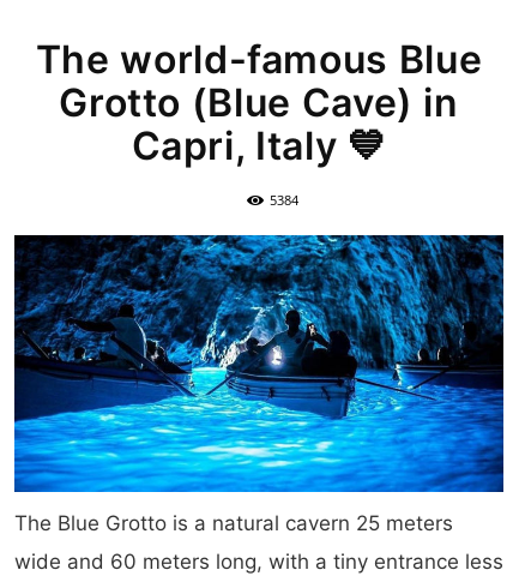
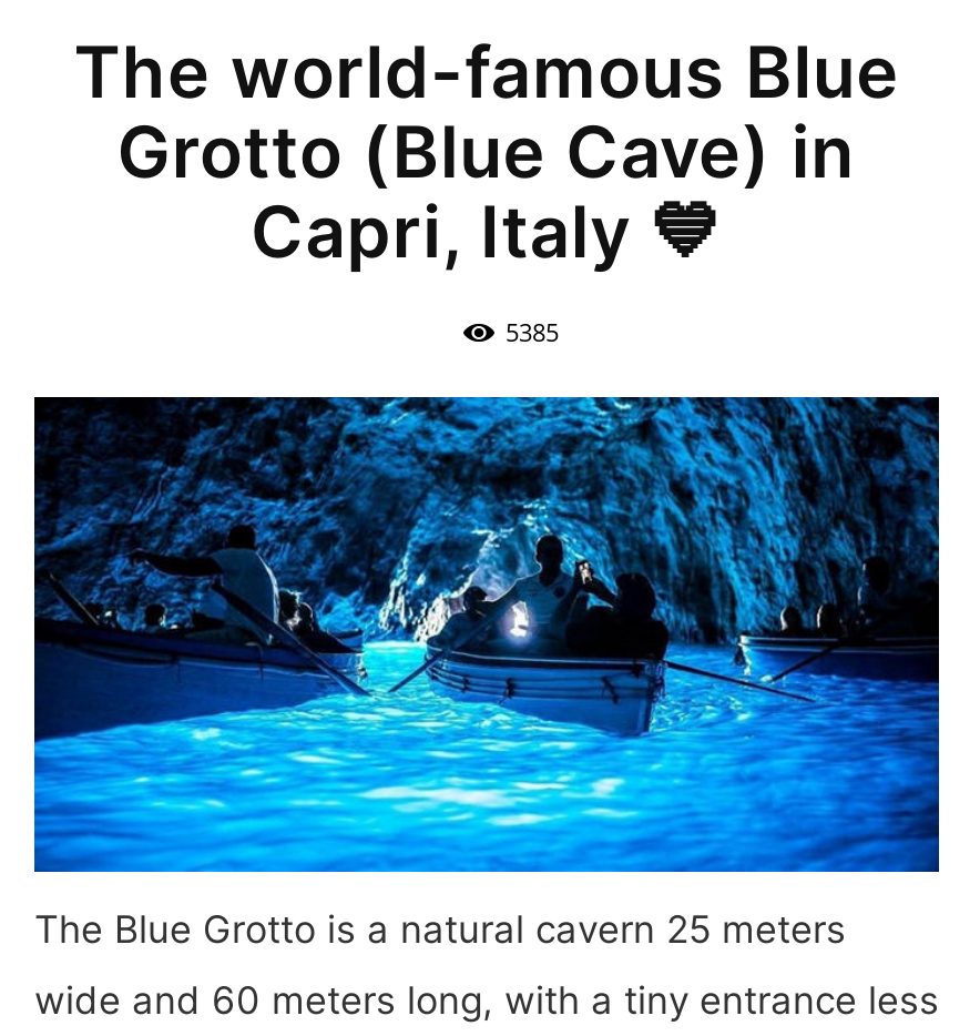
[269,191,298,209] 5384 -> [506,315,559,348] 5385

